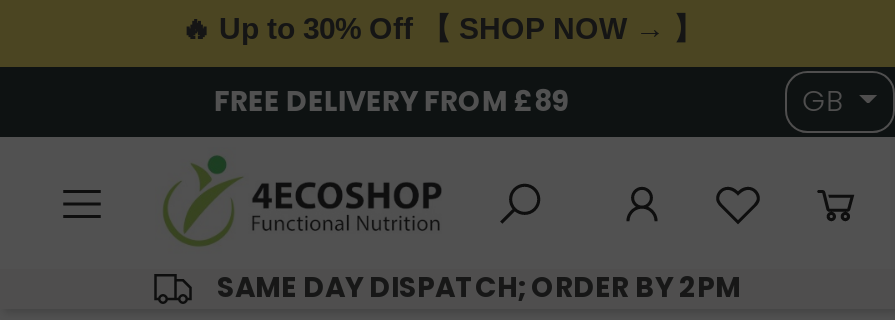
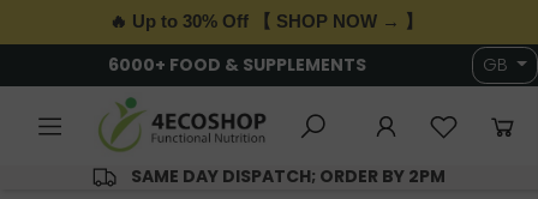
[214,81,570,121] FREE DELIVERY FROM £89 -> [107,53,366,77] 6000+ FOOD & SUPPLEMENTS

